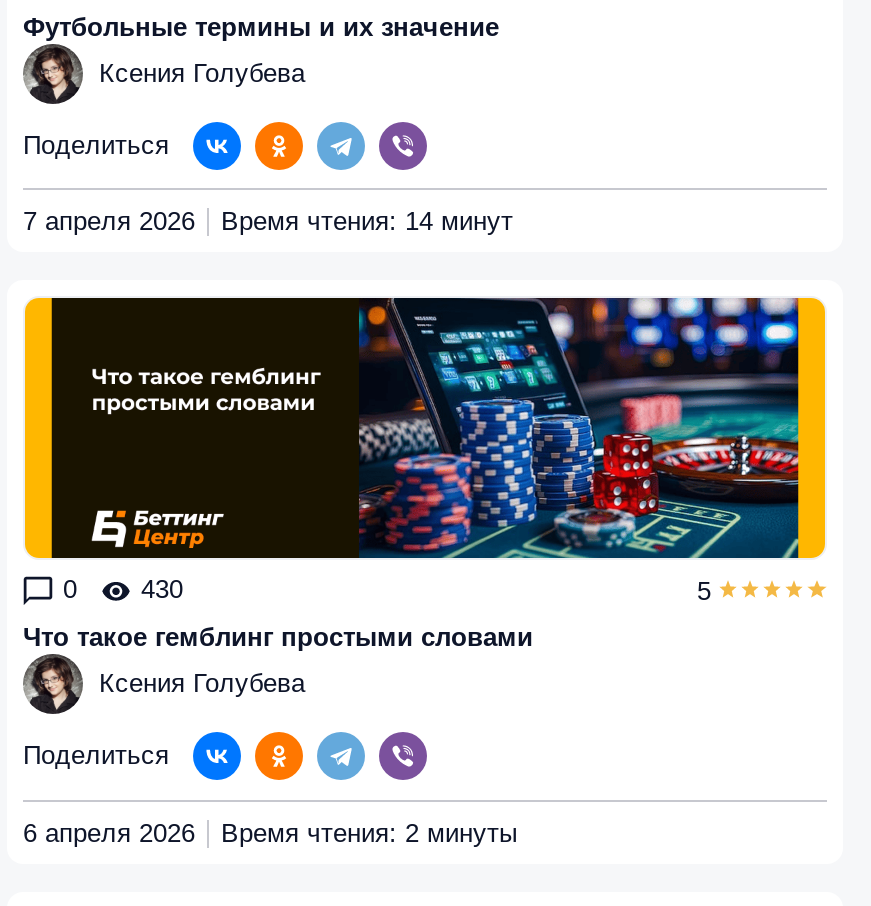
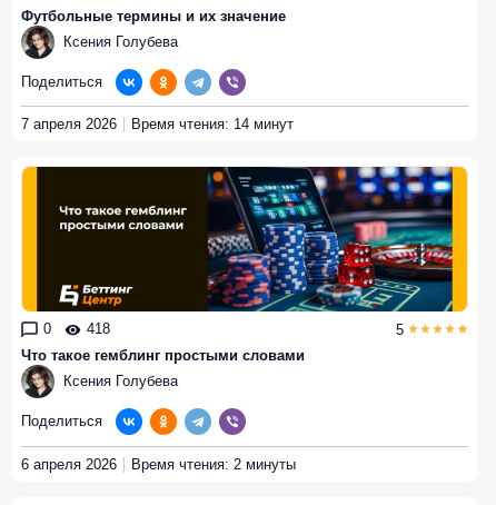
[141,575,183,605] 430 -> [87,321,110,337] 418

